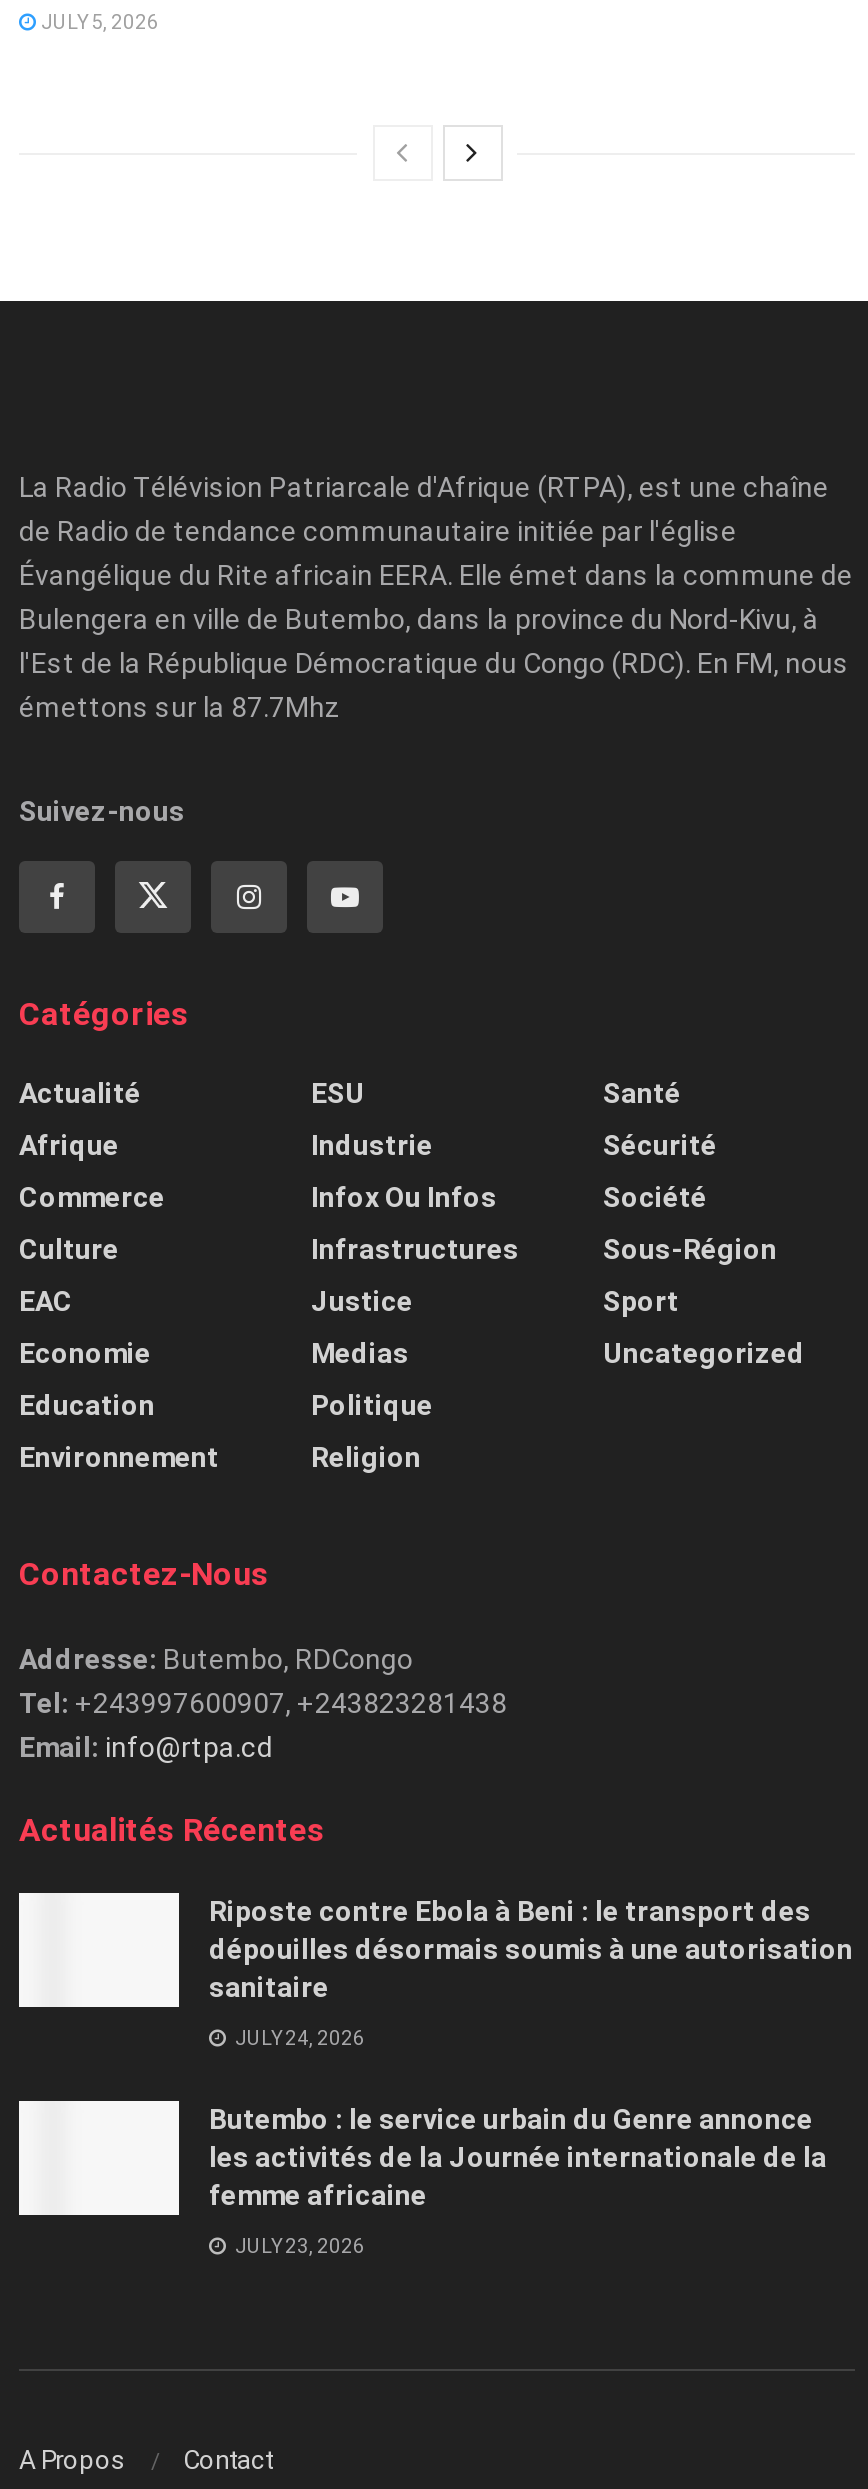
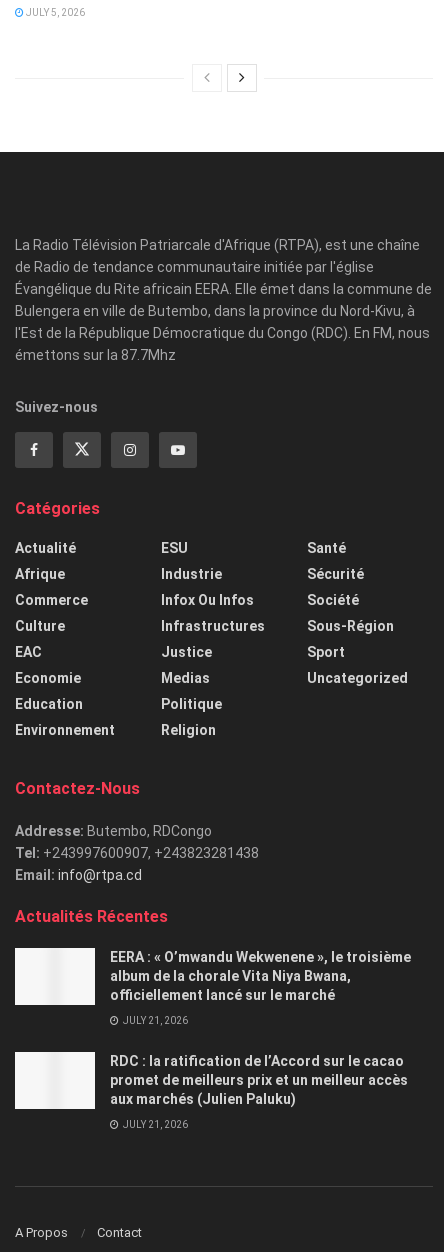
[209,1895,853,2003] Riposte contre Ebola à Beni : le transport des | dépouilles désormais soumis à une autorisation | sanitaire -> [110,949,411,1003] EERA : « O’mwandu Wekwenene », le troisième | album de la chorale Vita Niya Bwana, | officiellement lancé sur le marché
[231,2027,365,2049] JULY 24, 2026 -> [121,1015,188,1026] JULY 21, 2026
[209,2103,827,2211] Butembo : le service urbain du Genre annonce | les activités de la Journée internationale de la | femme africaine -> [110,1053,408,1107] RDC : la ratification de l’Accord sur le cacao | promet de meilleurs prix et un meilleur accès | aux marchés (Julien Paluku)
[231,2235,365,2257] JULY 23, 2026 -> [121,1119,188,1130] JULY 21, 2026

